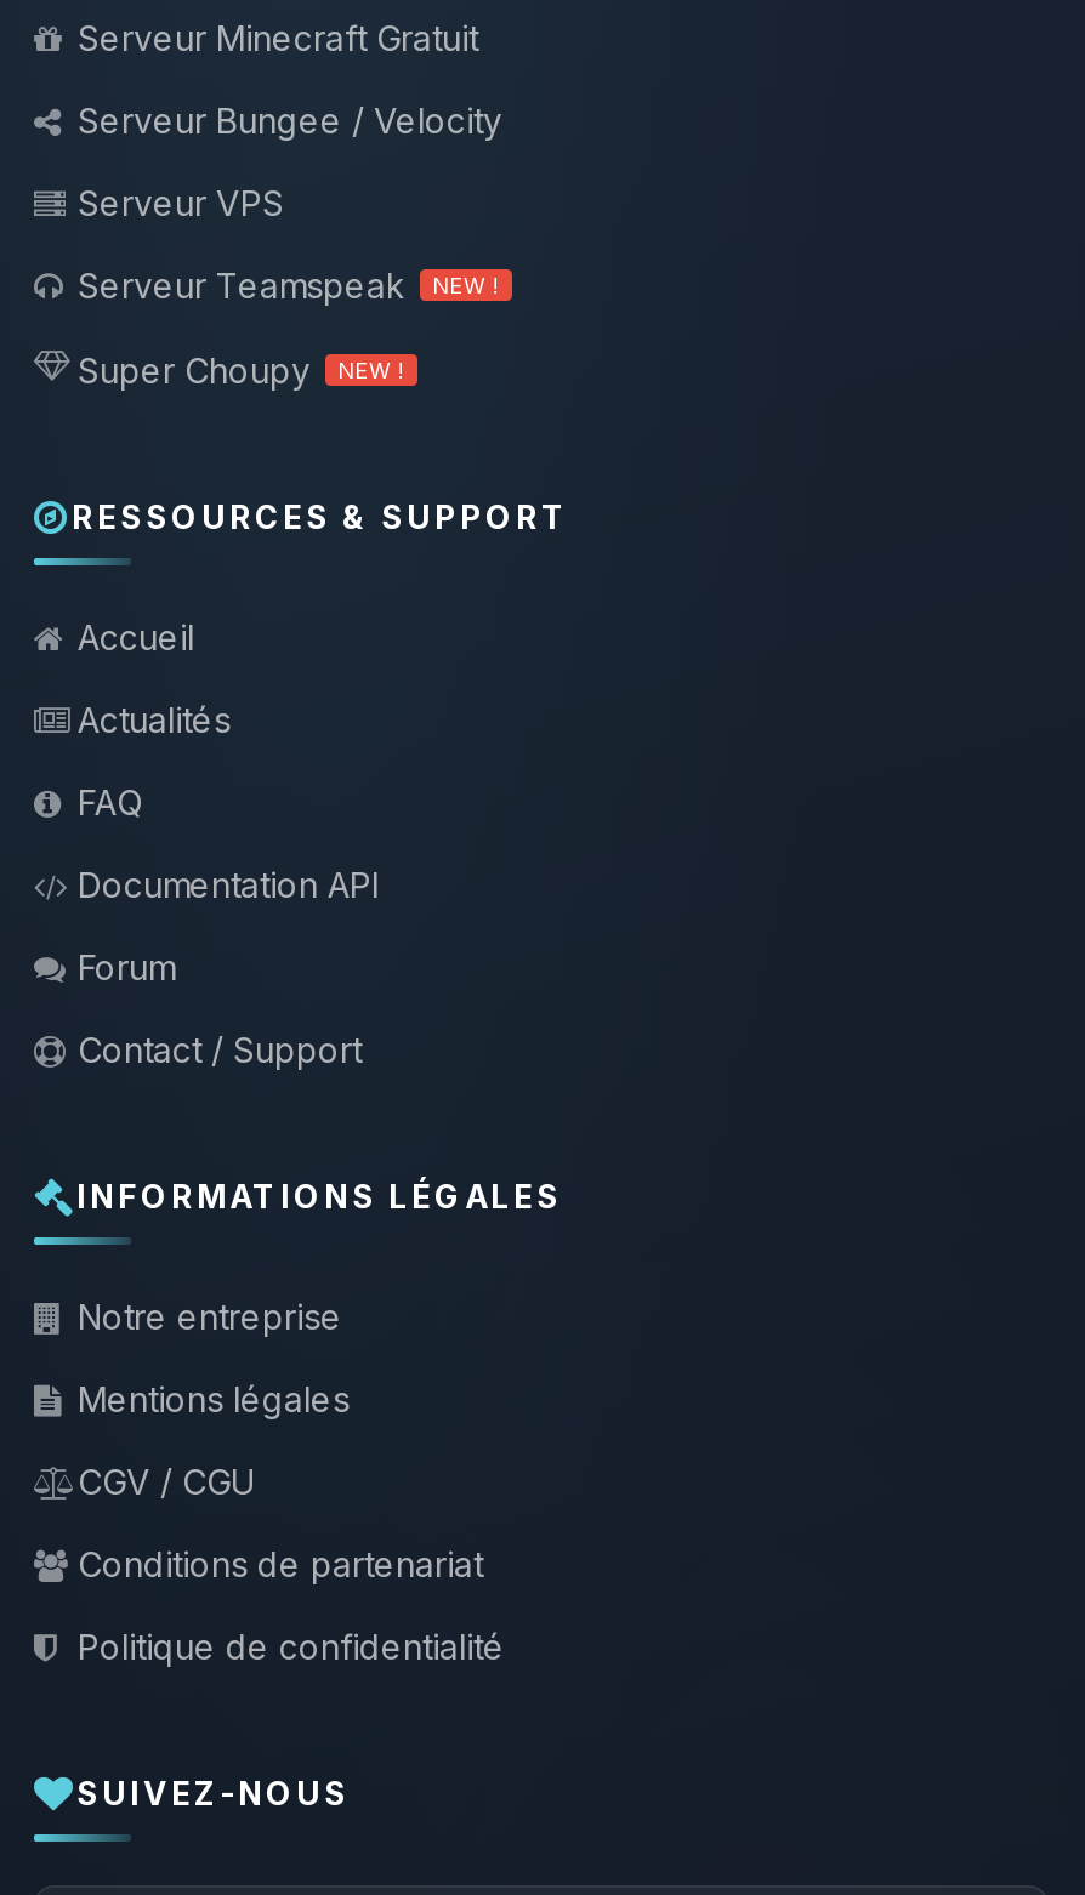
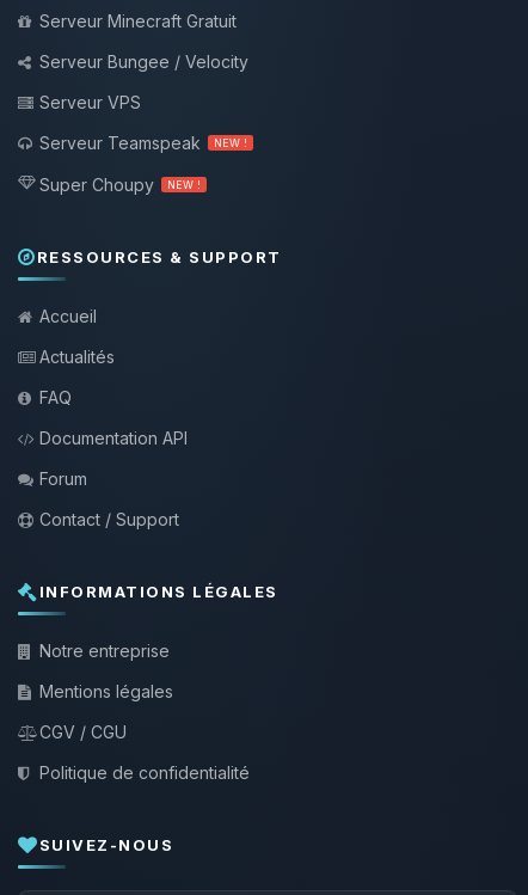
[78,1543,483,1584] Conditions de partenariat -> none

